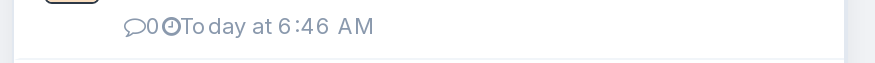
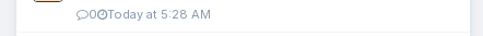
[146,12,374,40] 0 Today at 6:46 AM -> [89,7,211,22] 0 Today at 5:28 AM

